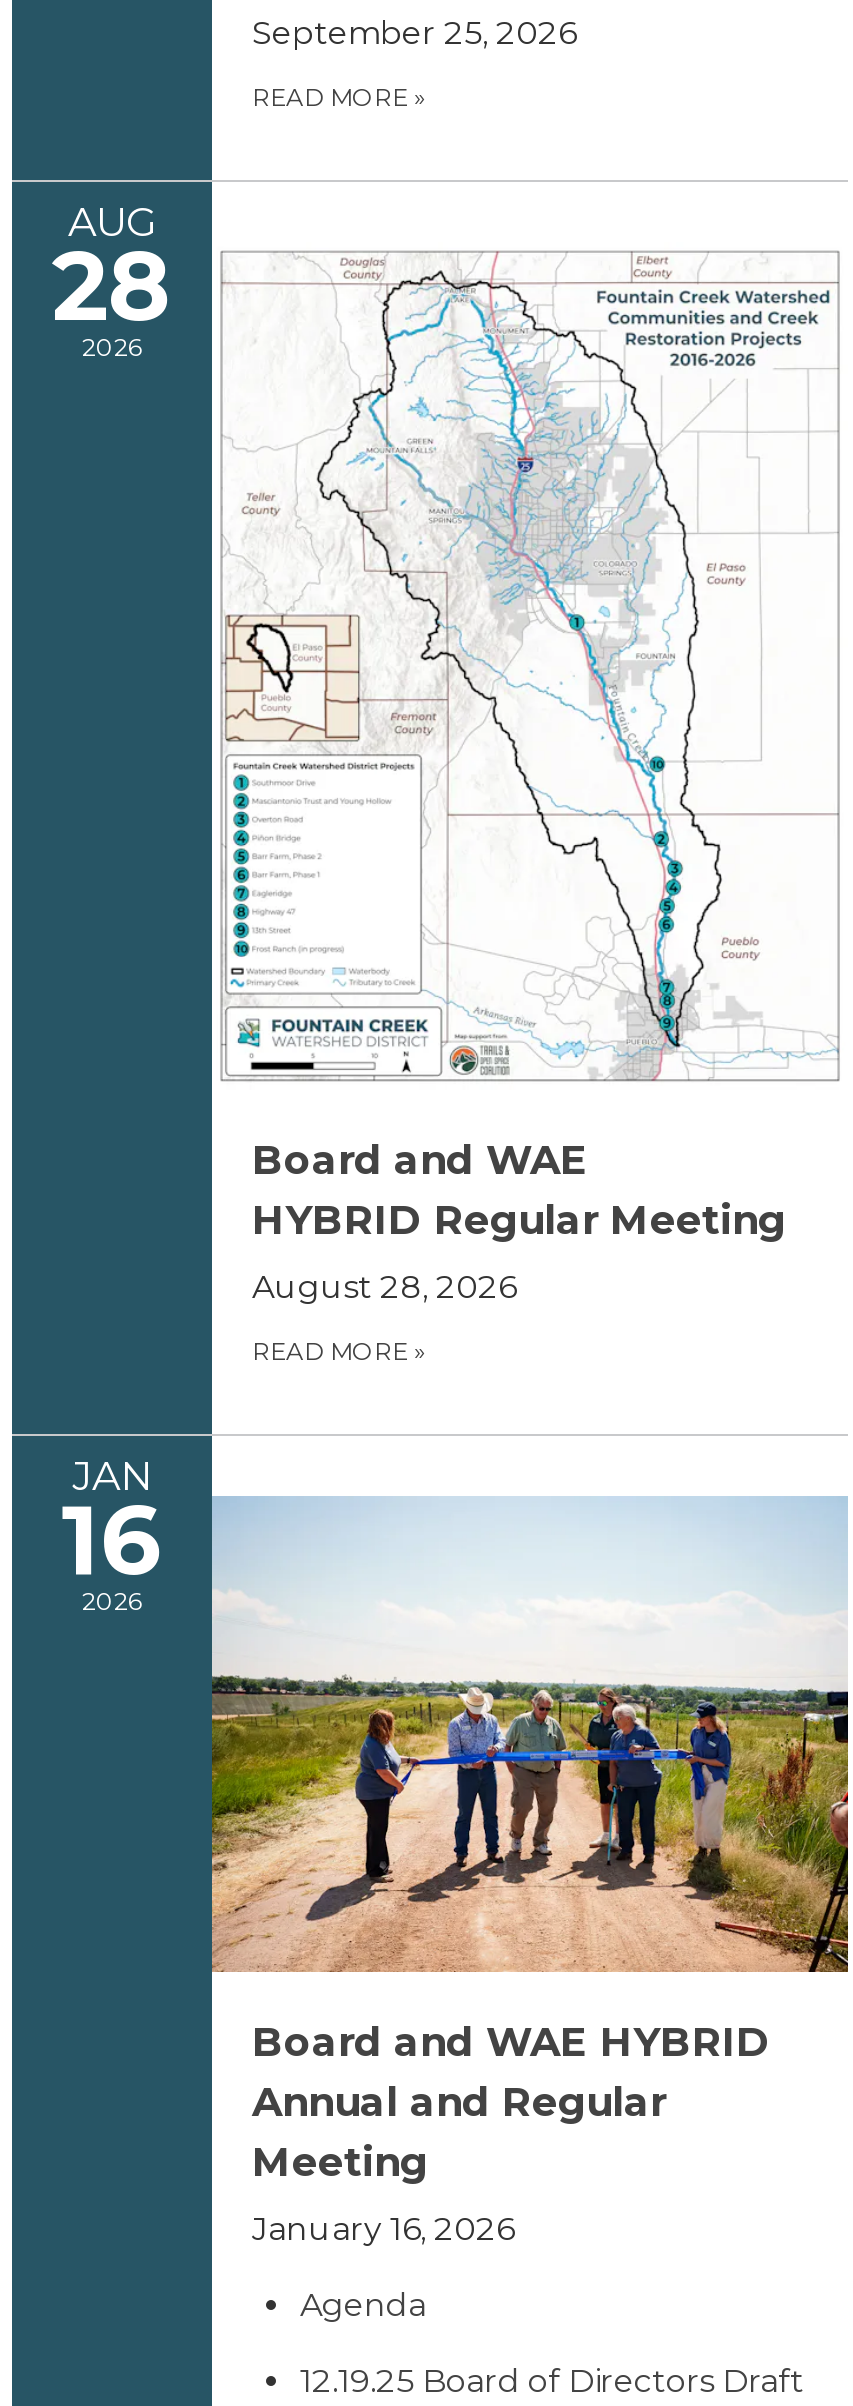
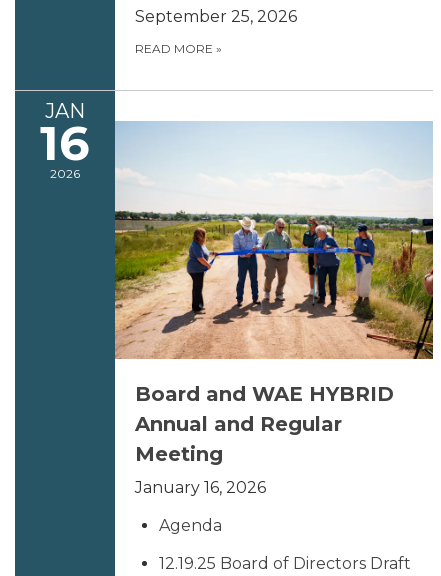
[52,197,840,1082] [image] | AUG | 28 | 2026 -> none
[252,1135,786,1365] Board and WAE | HYBRID Regular Meeting | August 28, 2026 | READ MORE» -> none

